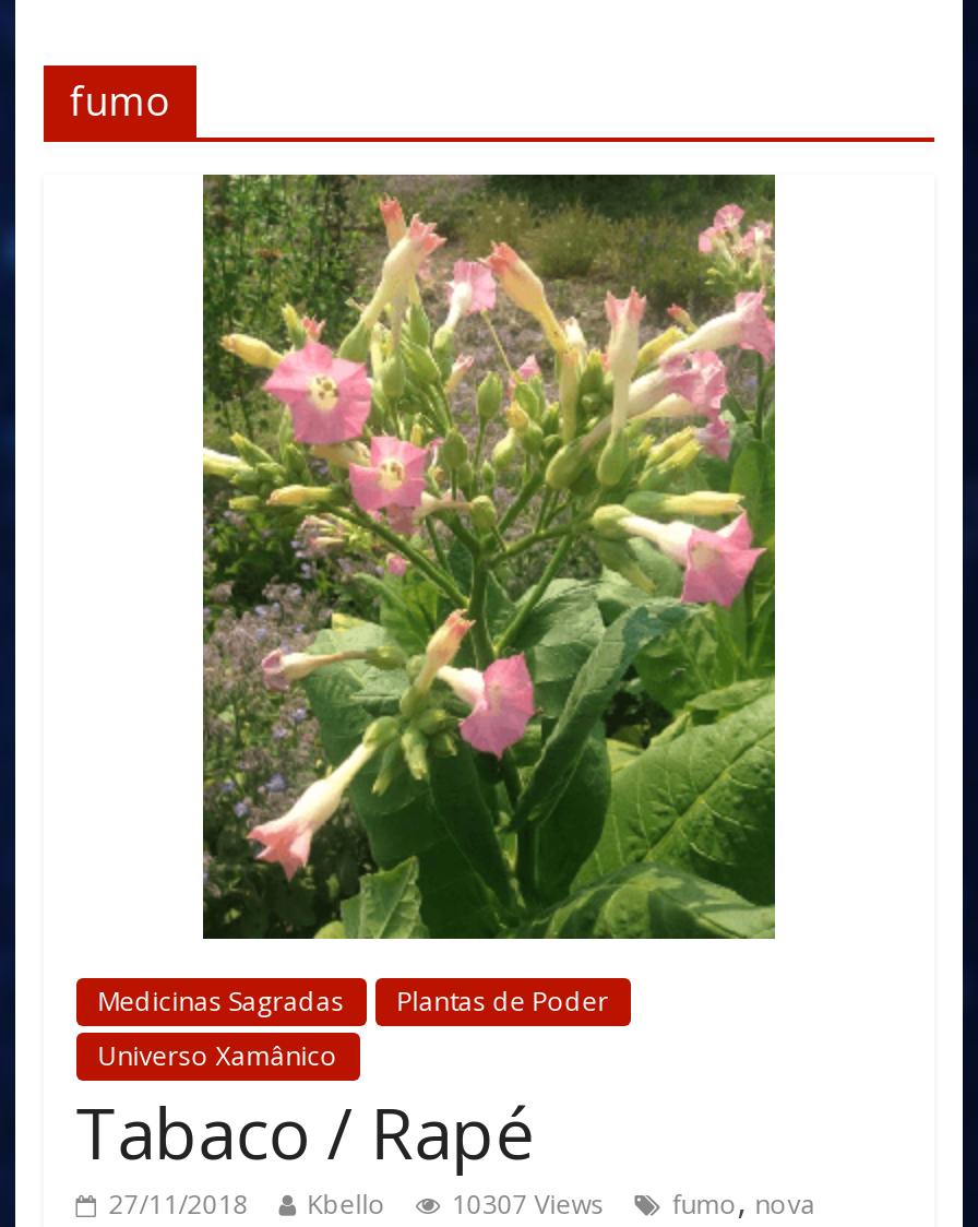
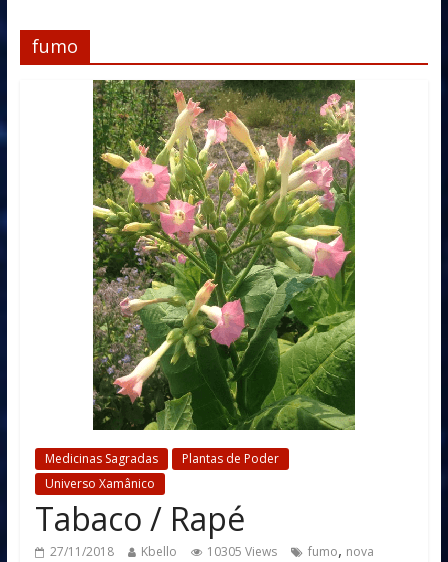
[109,1177,816,1225] 27/11/2018 Kbello 10307 Views fumo, nova -> [50,539,374,561] 27/11/2018 Kbello 10305 Views fumo, nova

